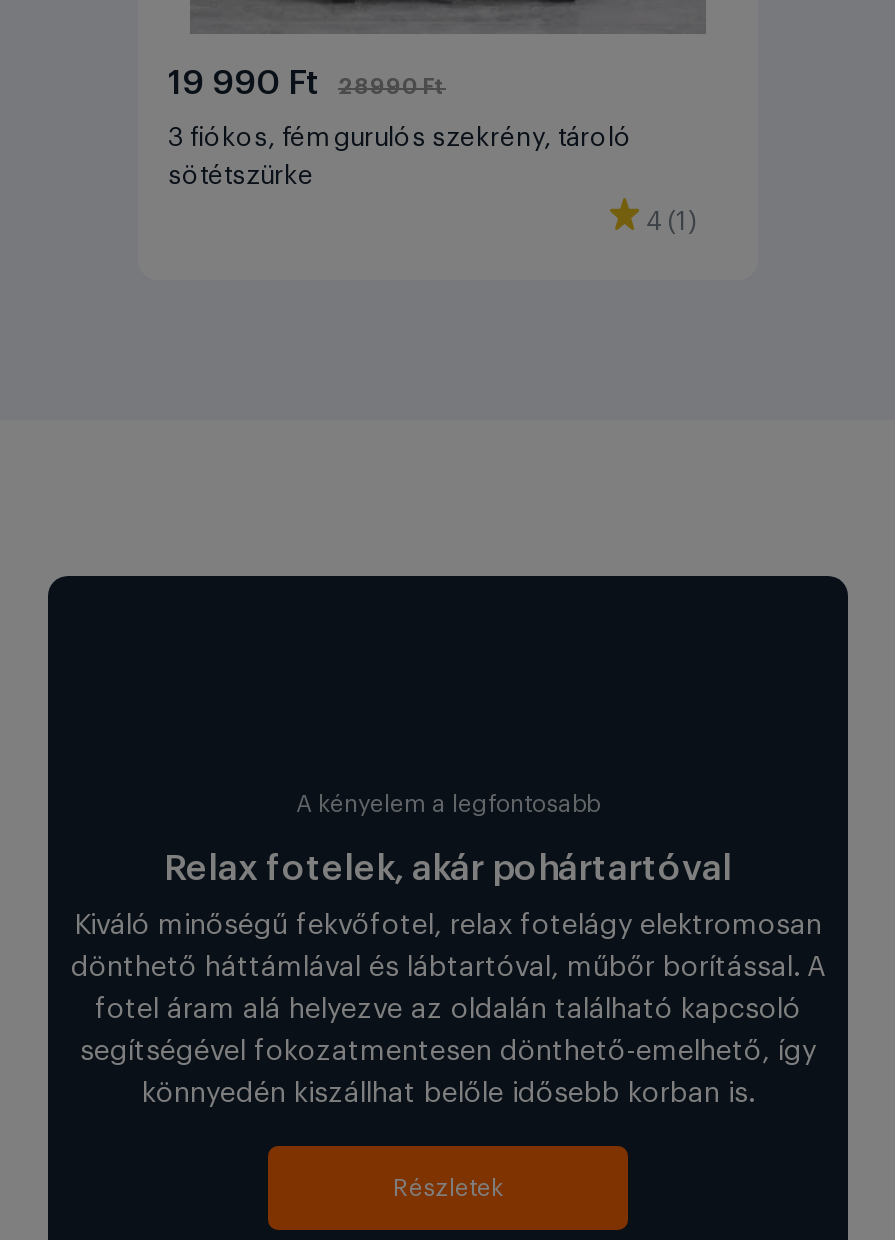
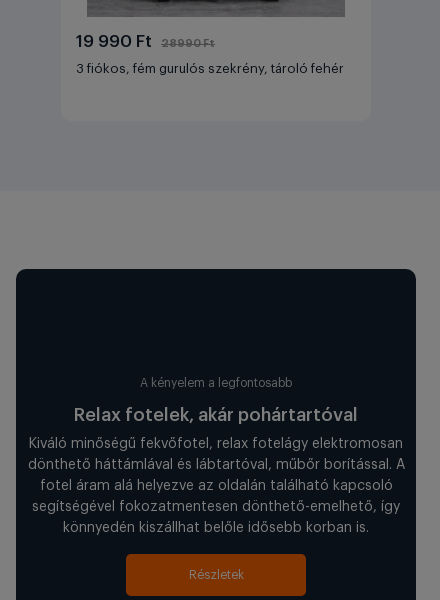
[168,123,698,233] 3 fiókos, fém gurulós szekrény, tároló | sötétszürke | 4 (1) -> [76,62,344,75] 3 fiókos, fém gurulós szekrény, tároló fehér

